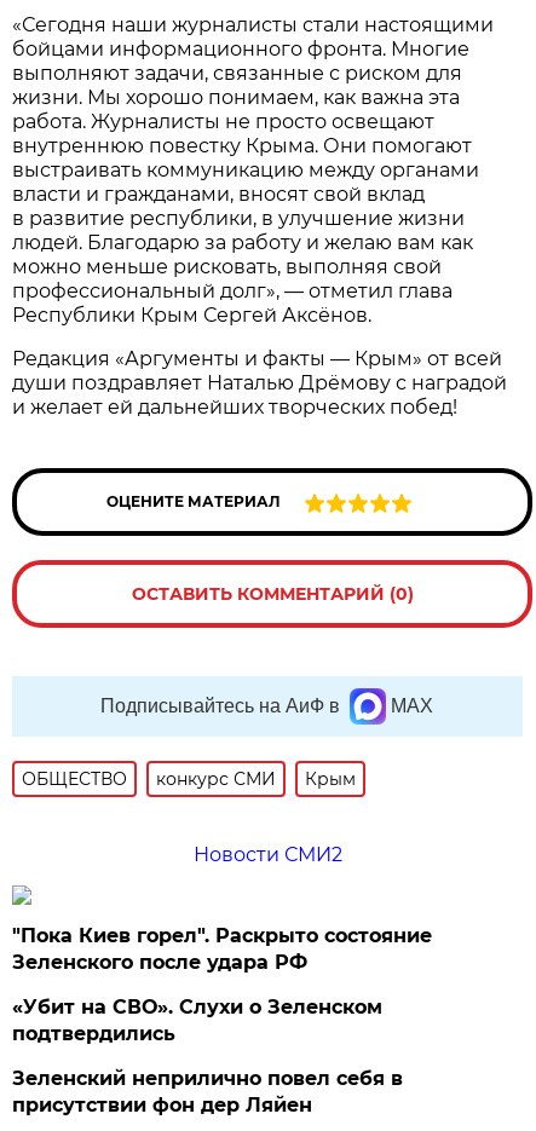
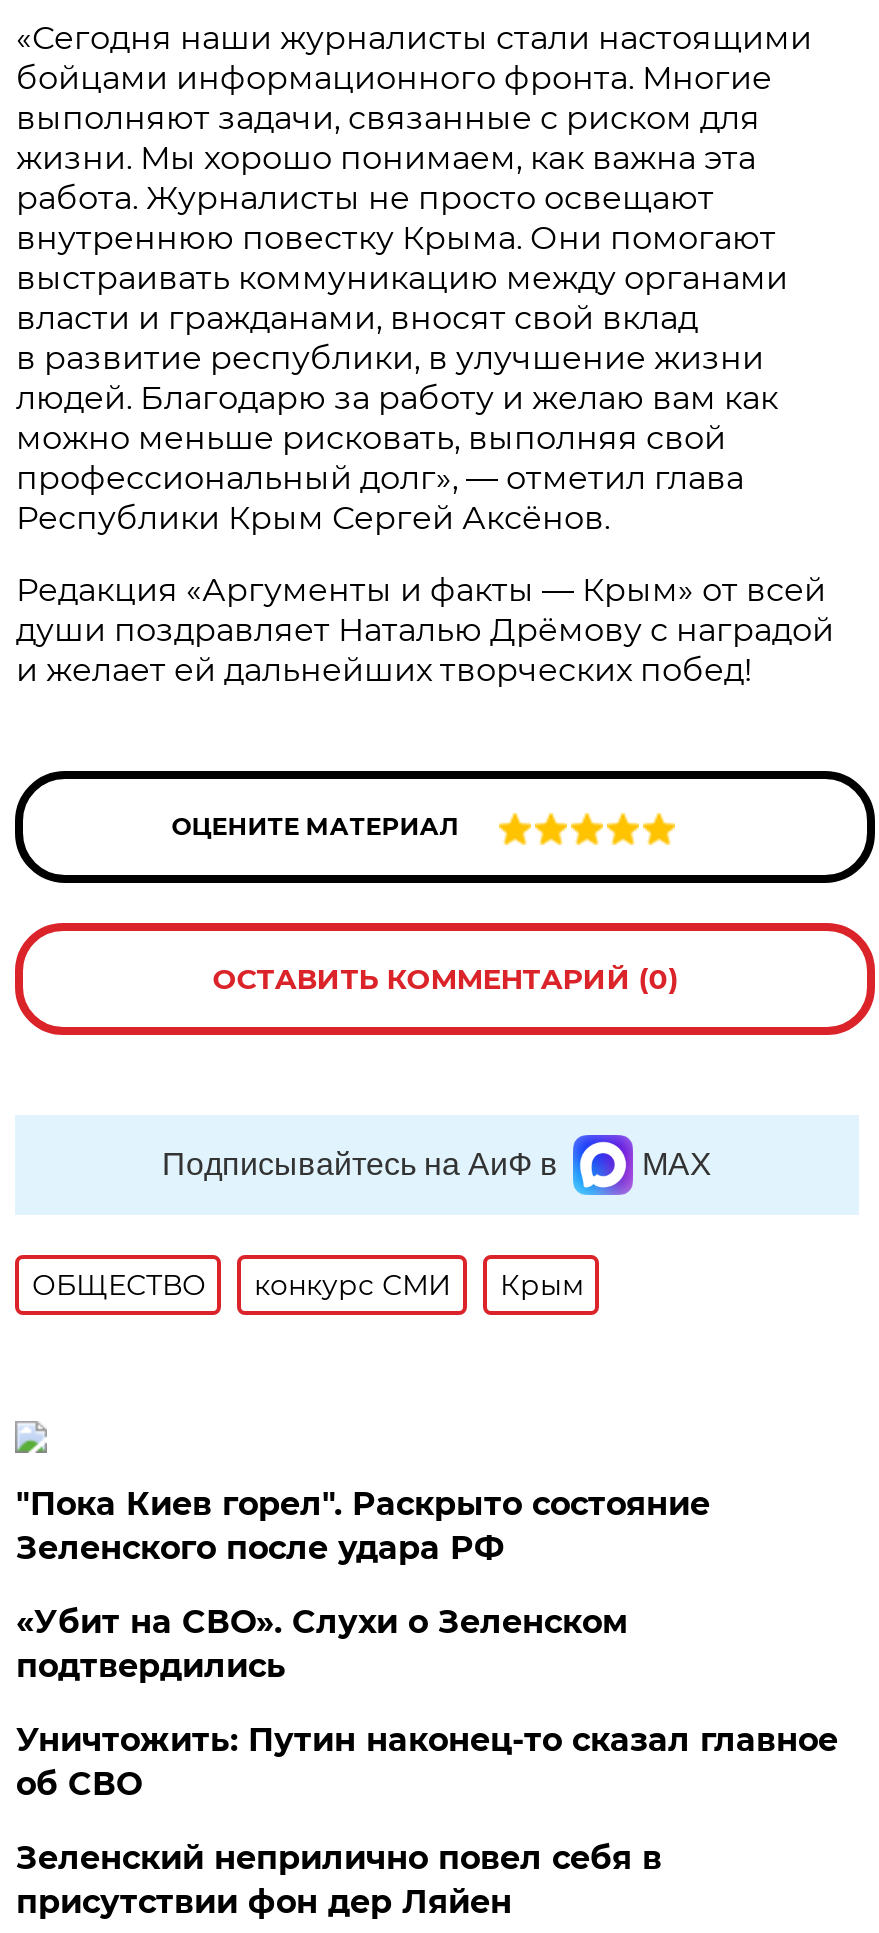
[193,843,342,866] Новости СМИ2 -> none
moved [13,924,432,1045] -> [16,1485,710,1685]: "Пока Киев горел". Раскрыто состояние | Зеленского после удара РФ | «Убит на СВО». Слухи о Зеленском | подтвердились
none -> [16,1721,838,1803] Уничтожить: Путин наконец-то сказал главное | об СВО

